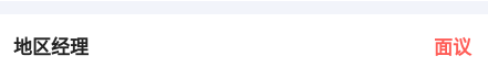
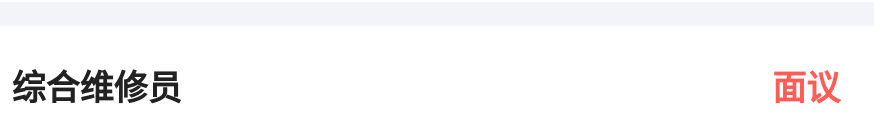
[13,38,88,59] 地区经理 -> [12,69,182,107] 综合维修员

